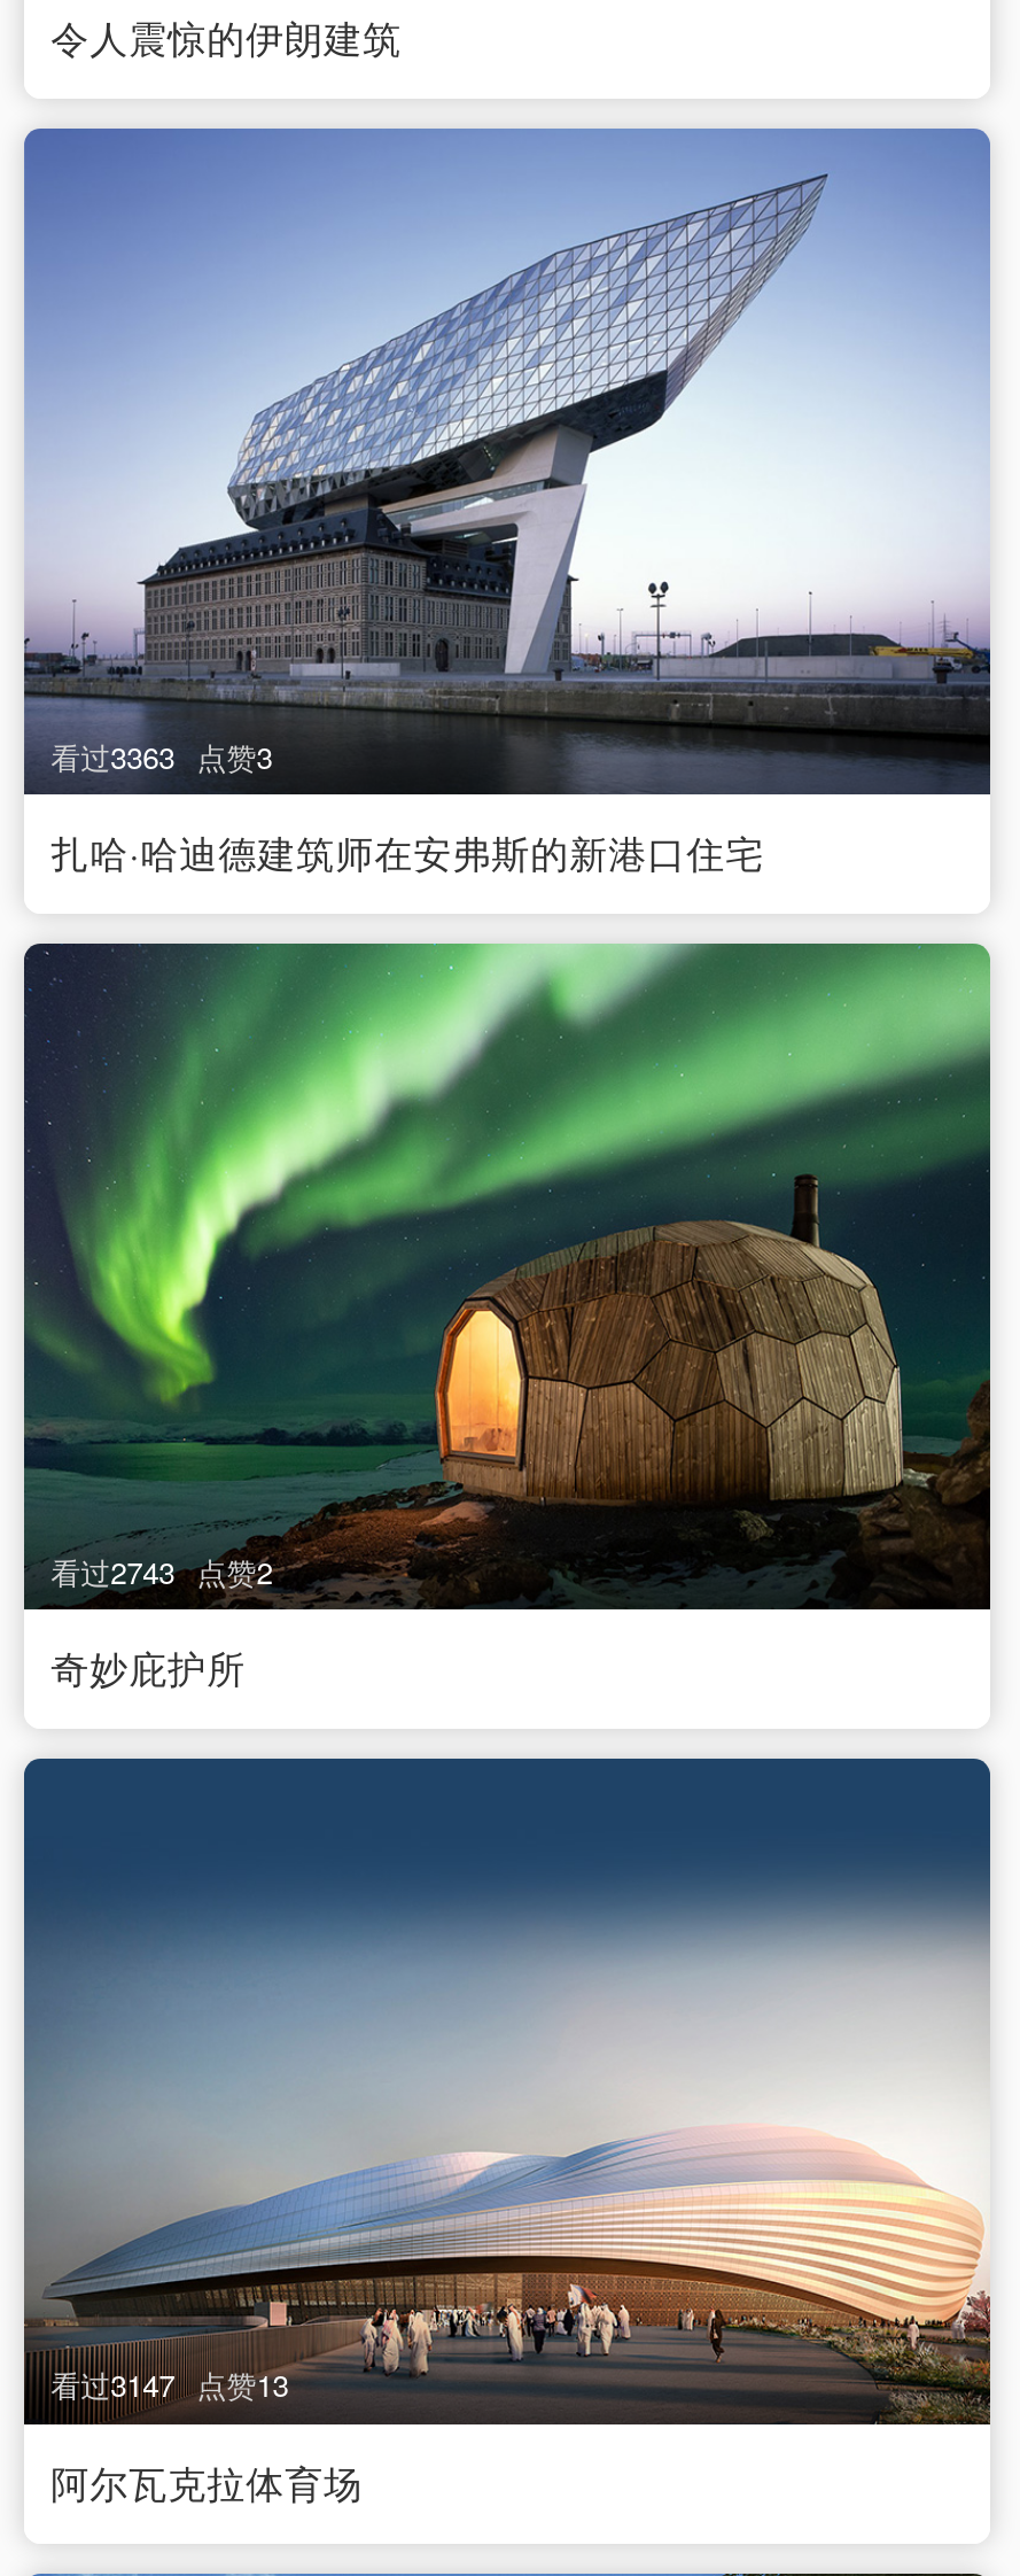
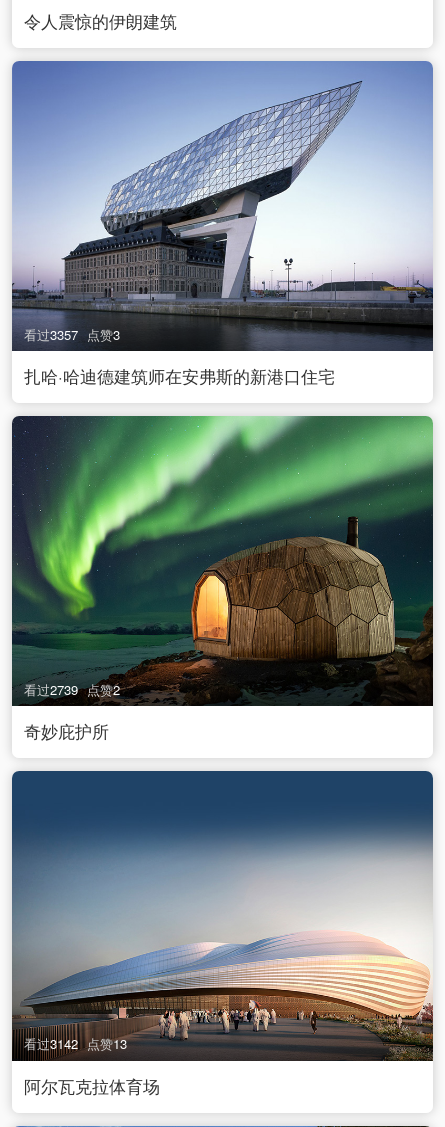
[51,734,272,778] 看过3363 点赞3 -> [24,325,120,344] 看过3357 点赞3
[51,1549,272,1593] 看过2743 点赞2 -> [24,680,120,699] 看过2739 点赞2
[51,2364,288,2407] 看过3147 点赞13 -> [24,1034,127,1053] 看过3142 点赞13

